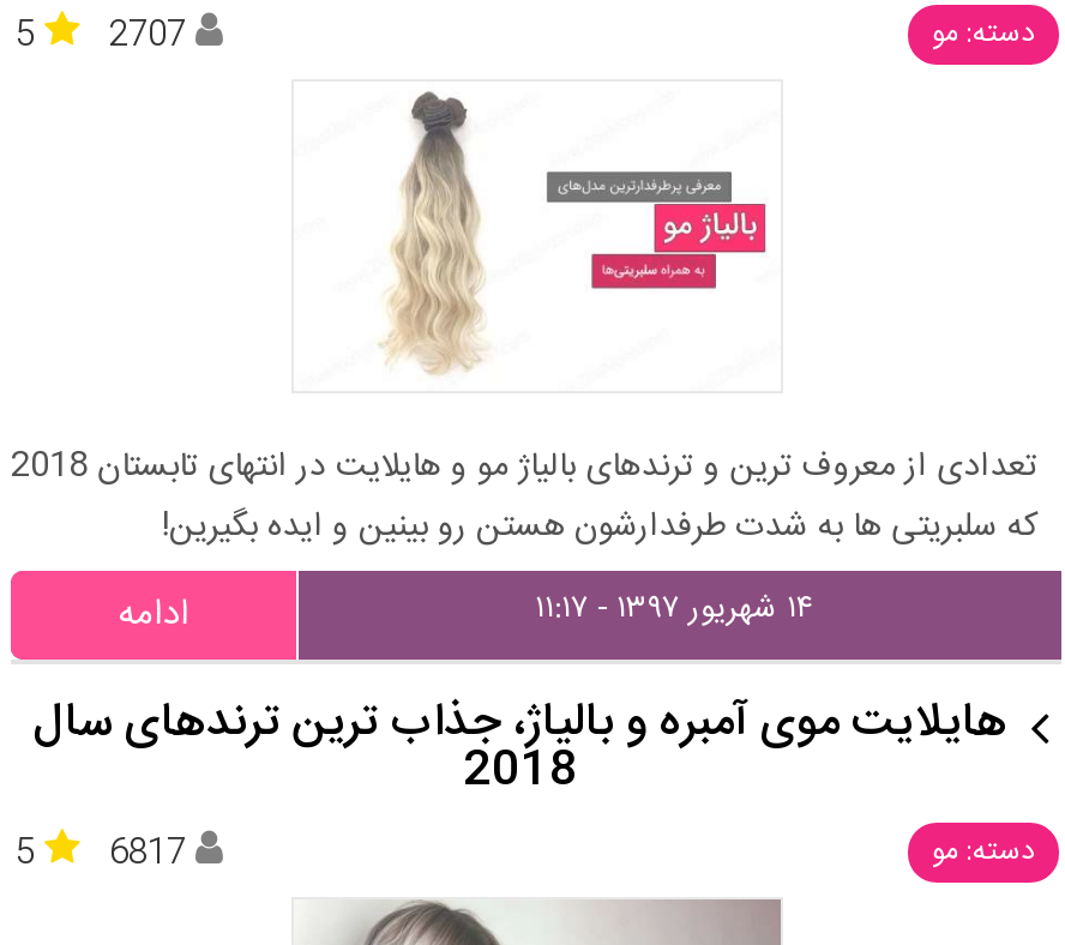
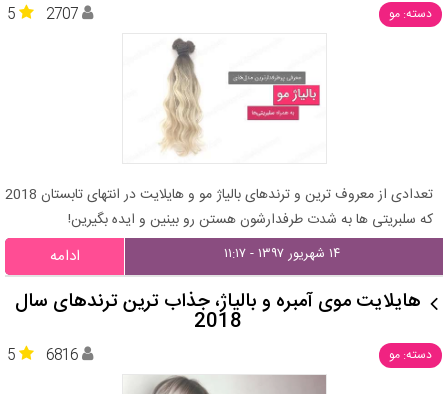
[16,825,186,883] 5 6817 -> [7,344,78,368] 5 6816

